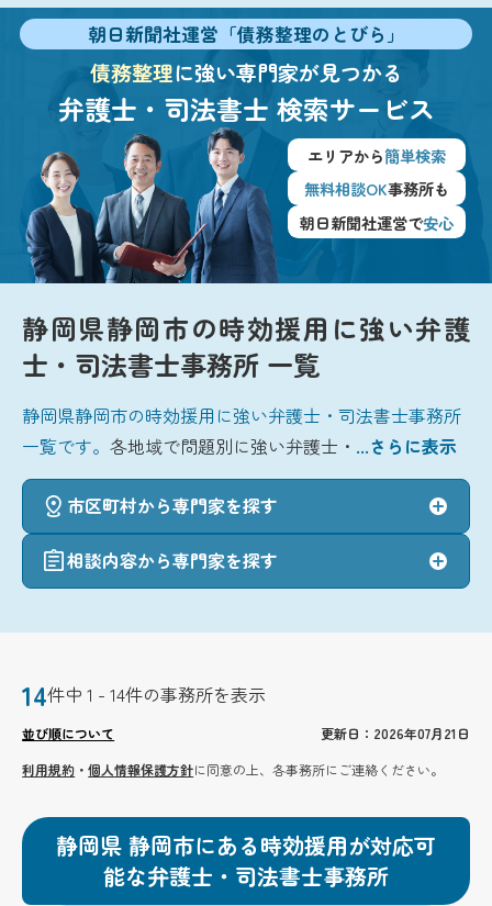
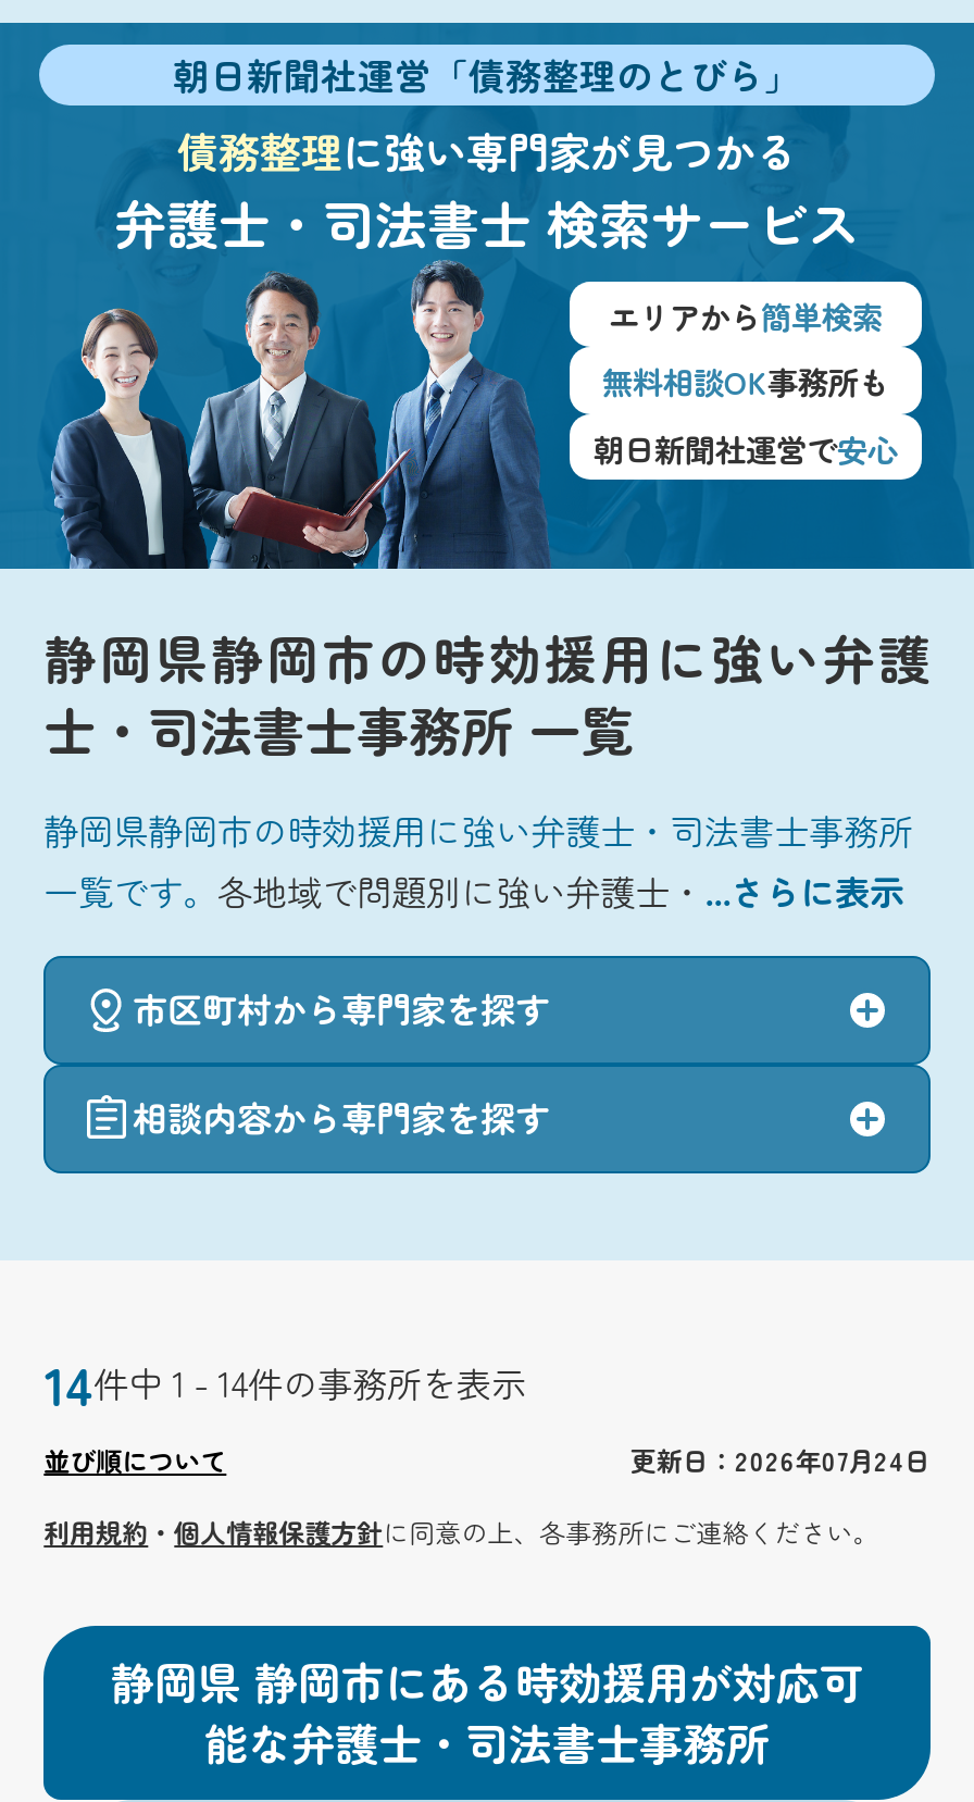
[320,724,470,742] 更新日：2026年07月21日 -> [630,1441,930,1478] 更新日：2026年07月24日

